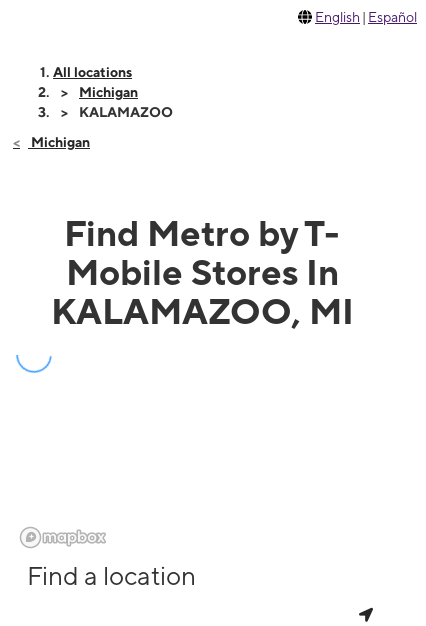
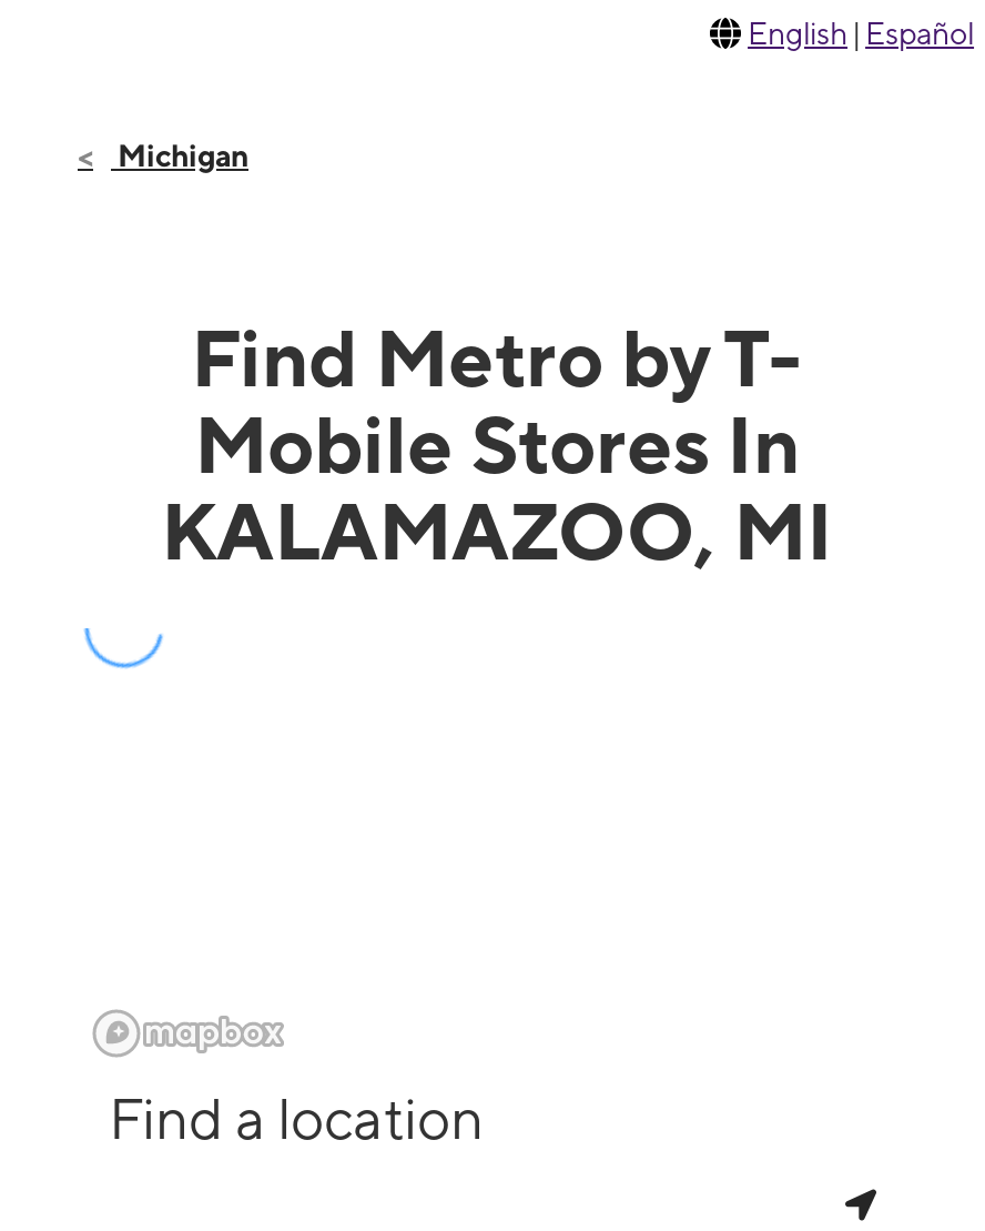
[53,64,173,120] All locations | Michigan | KALAMAZOO -> none

